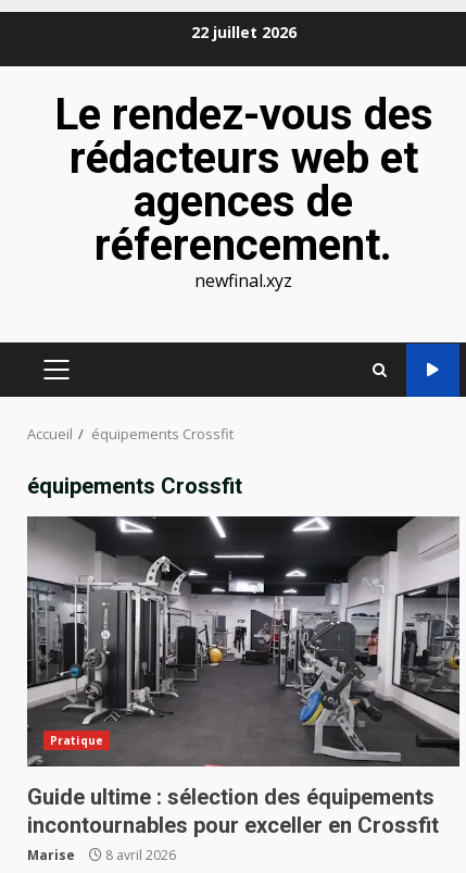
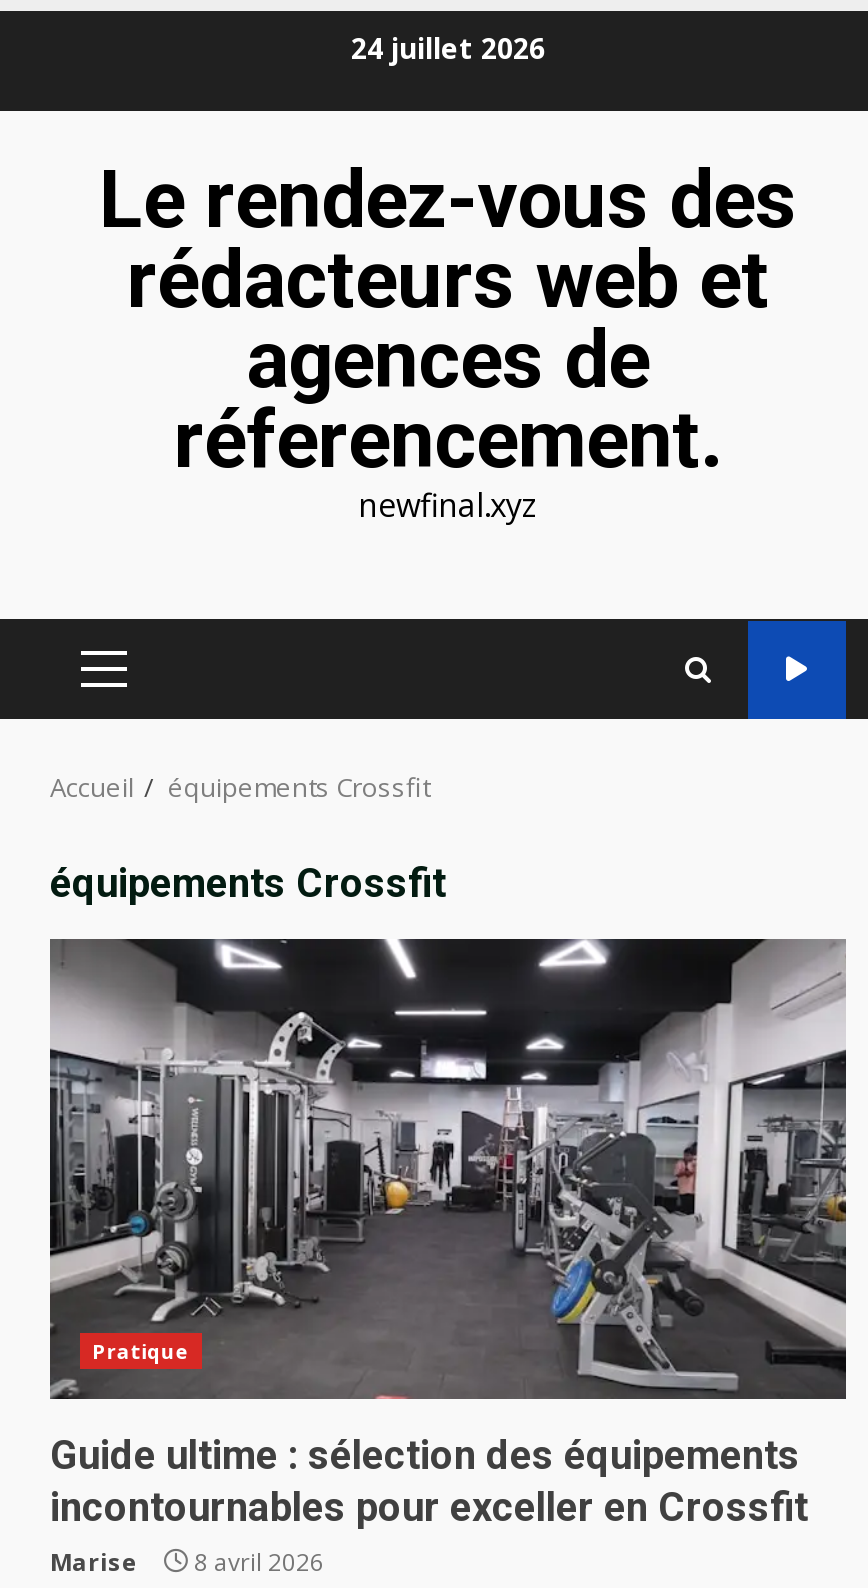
[191,21,296,42] 22 juillet 2026 -> [351,28,545,66] 24 juillet 2026

